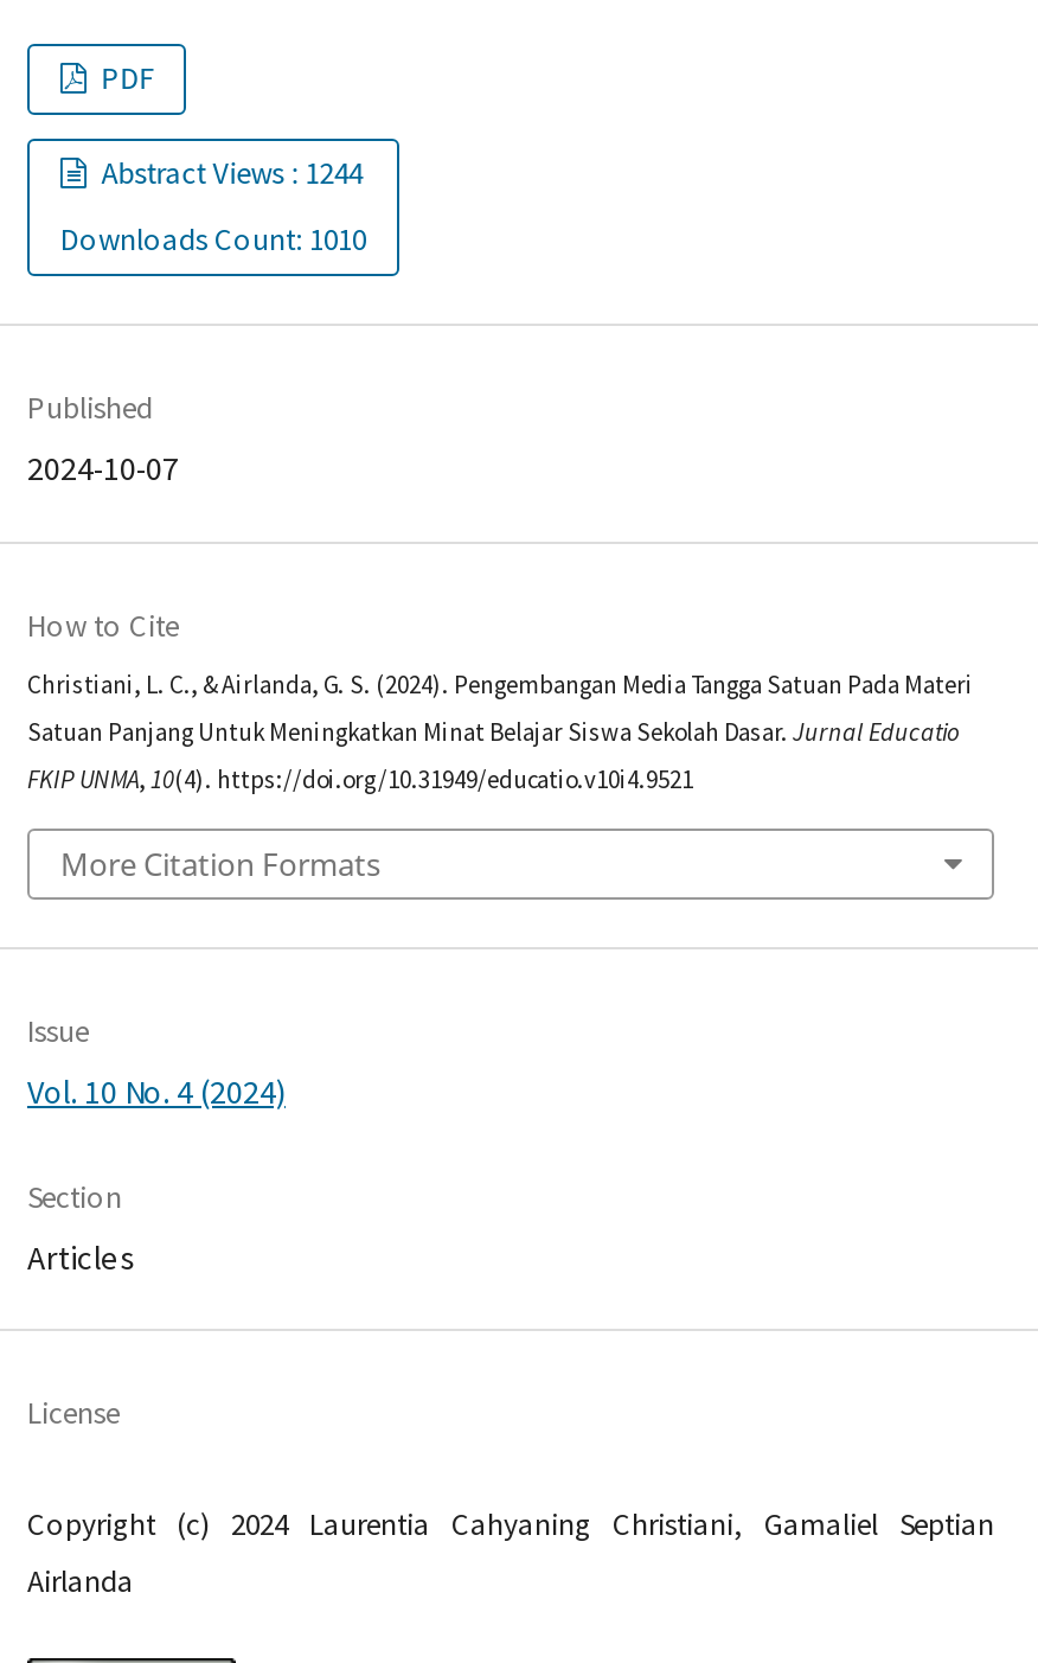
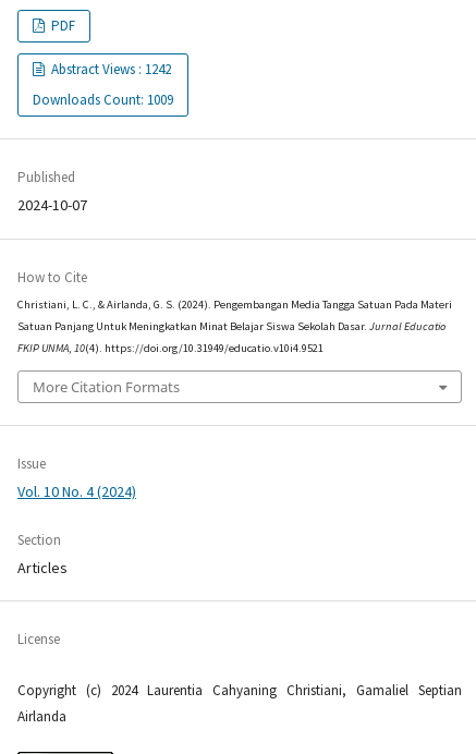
[94,154,362,194] Abstract Views : 1244 -> [48,60,171,79] Abstract Views : 1242
[60,220,366,261] Downloads Count: 1010 -> [33,91,173,110] Downloads Count: 1009

